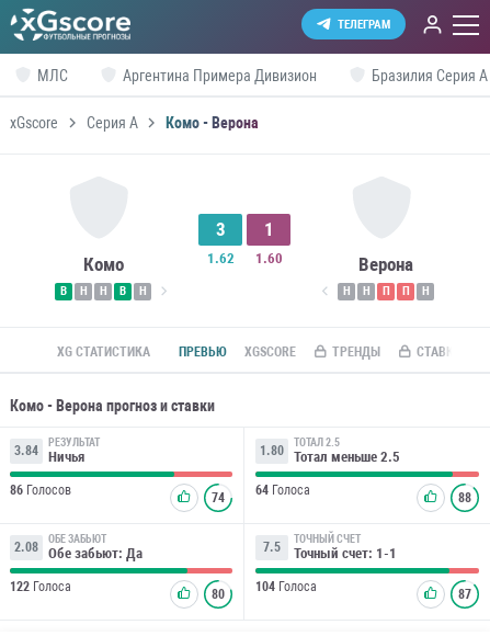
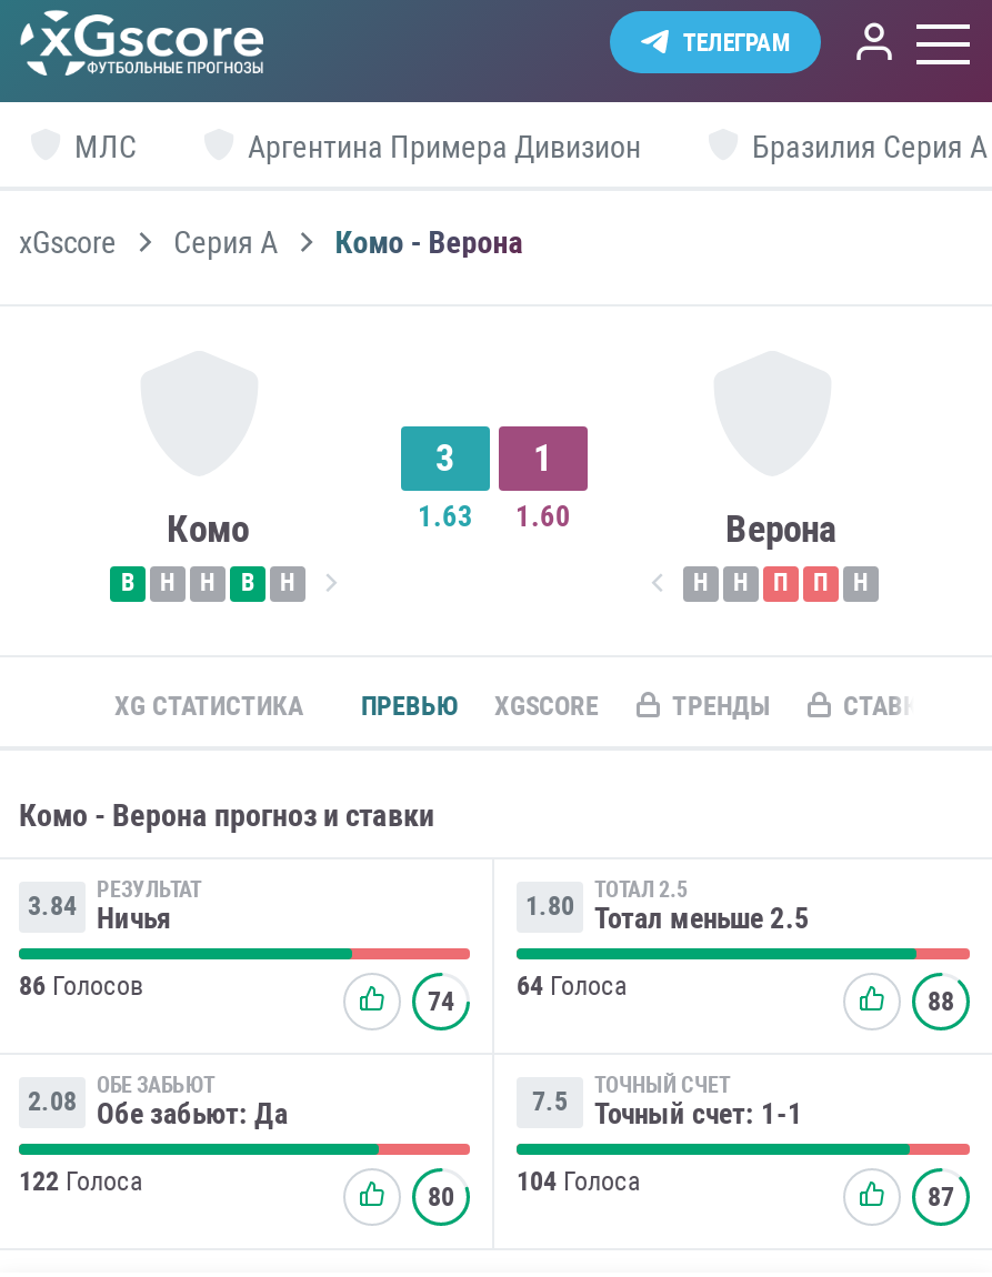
[207,250,282,267] 1.62 1.60 -> [418,500,571,533] 1.63 1.60

